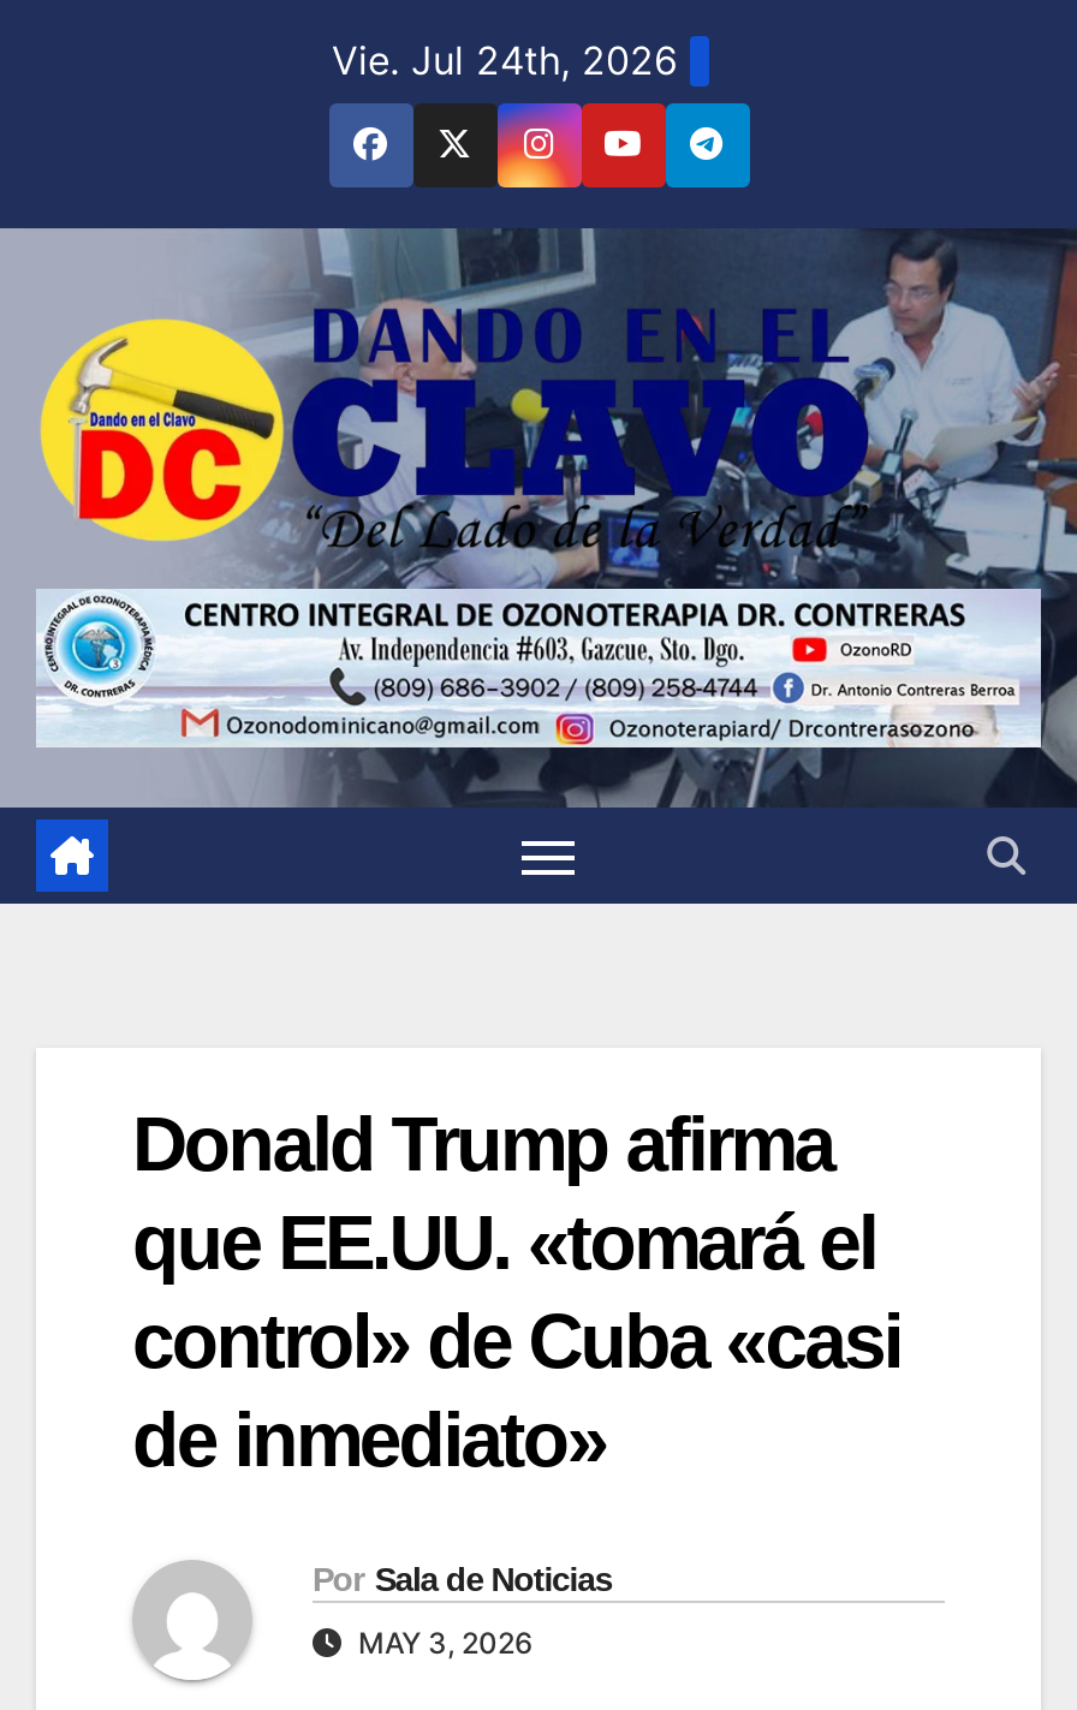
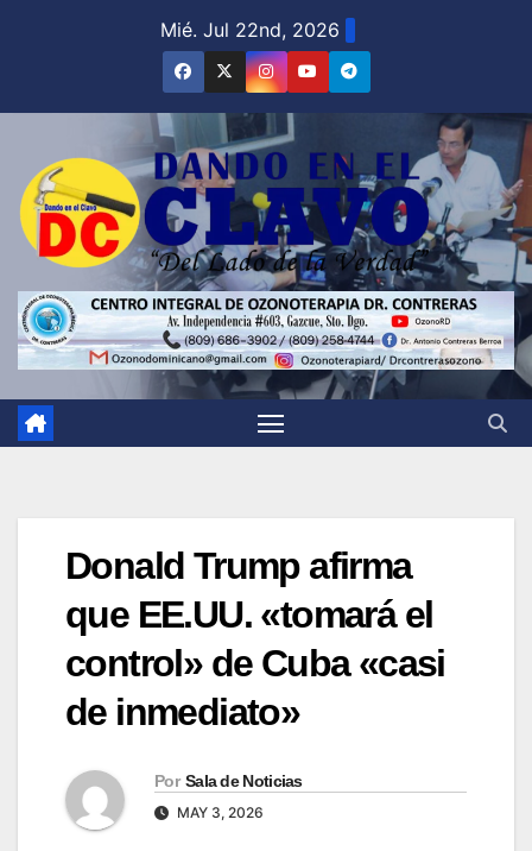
[332,36,678,84] Vie. Jul 24th, 2026 -> [160,18,339,42] Mié. Jul 22nd, 2026

